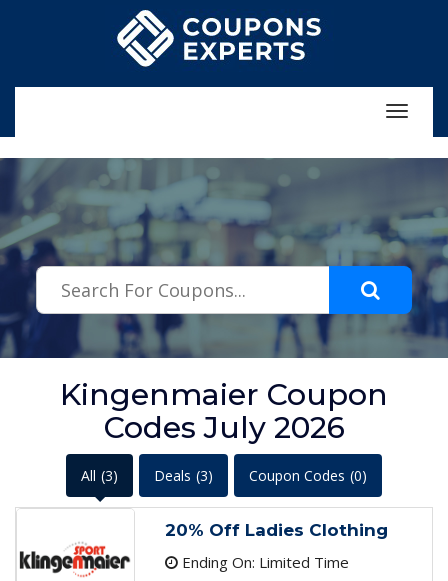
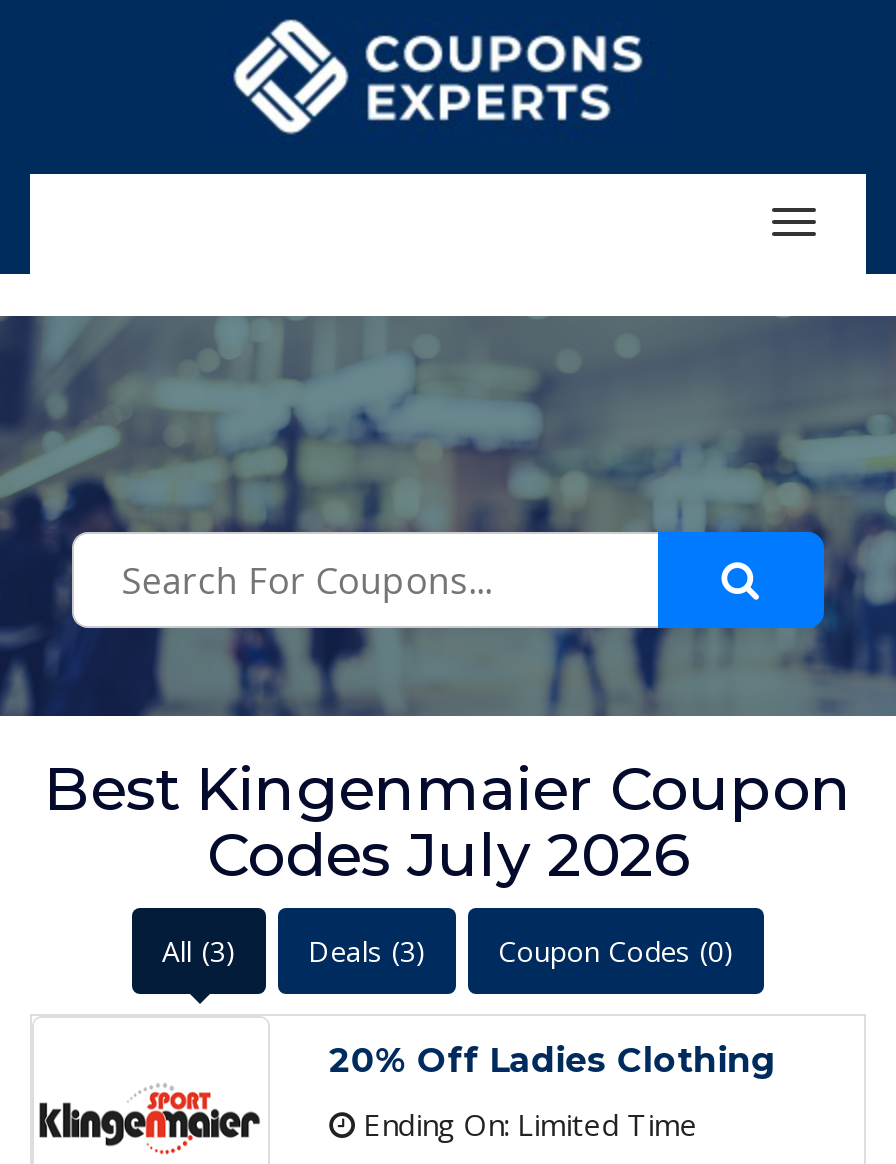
[60,376,388,413] Kingenmaier Coupon -> [44,753,852,827] Best Kingenmaier Coupon

